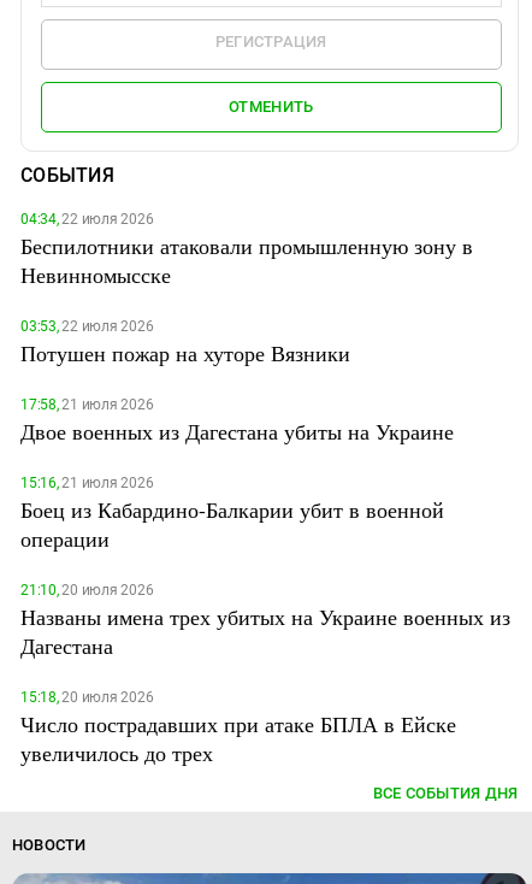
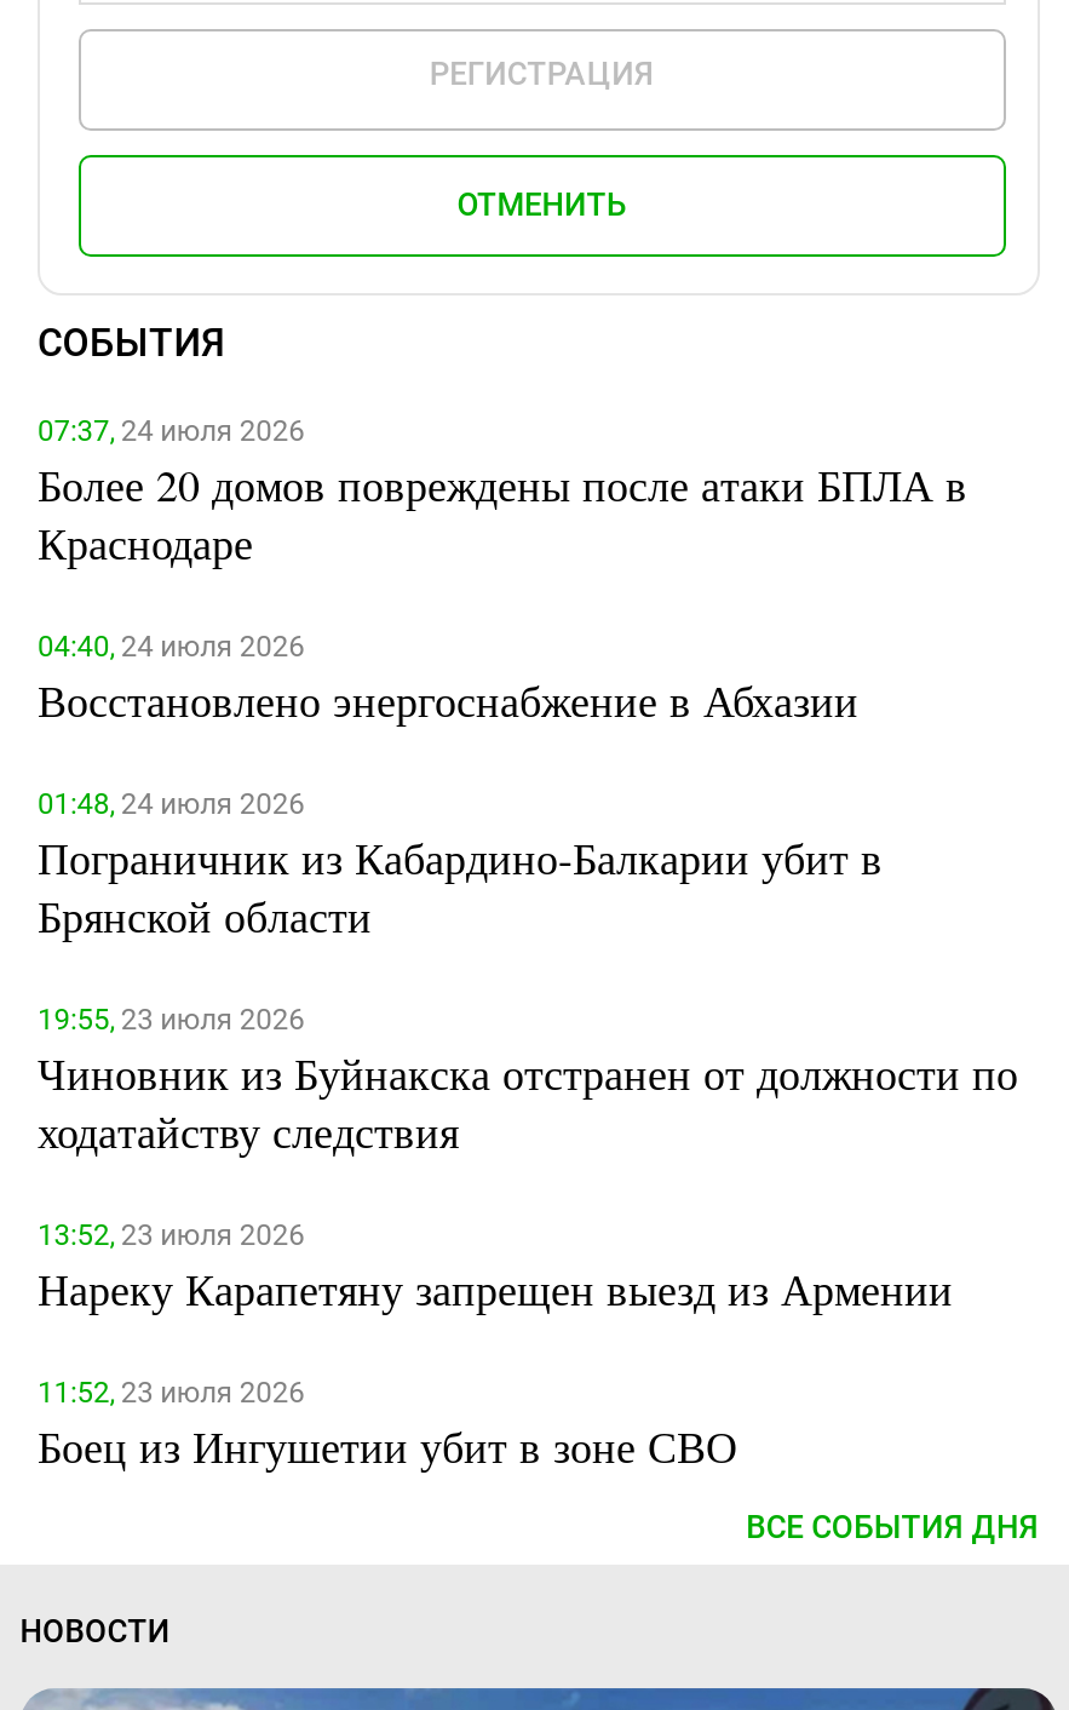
[20,210,473,289] 04:34, 22 июля 2026 | Беспилотники атаковали промышленную зону в | Невинномысске -> [38,413,967,571] 07:37, 24 июля 2026 | Более 20 домов повреждены после атаки БПЛА в | Краснодаре
[20,317,350,367] 03:53, 22 июля 2026 | Потушен пожар на хуторе Вязники -> [38,629,858,728] 04:40, 24 июля 2026 | Восстановлено энергоснабжение в Абхазии
[20,396,454,445] 17:58, 21 июля 2026 | Двое военных из Дагестана убиты на Украине -> [38,786,883,944] 01:48, 24 июля 2026 | Пограничник из Кабардино-Балкарии убит в | Брянской области
[20,474,444,552] 15:16, 21 июля 2026 | Боец из Кабардино-Балкарии убит в военной | операции -> [38,1002,1018,1159] 19:55, 23 июля 2026 | Чиновник из Буйнакска отстранен от должности по | ходатайству следствия
[20,581,510,660] 21:10, 20 июля 2026 | Названы имена трех убитых на Украине военных из | Дагестана -> [38,1217,953,1317] 13:52, 23 июля 2026 | Нареку Карапетяну запрещен выезд из Армении
[20,688,456,767] 15:18, 20 июля 2026 | Число пострадавших при атаке БПЛА в Ейске | увеличилось до трех -> [38,1375,737,1474] 11:52, 23 июля 2026 | Боец из Ингушетии убит в зоне СВО

